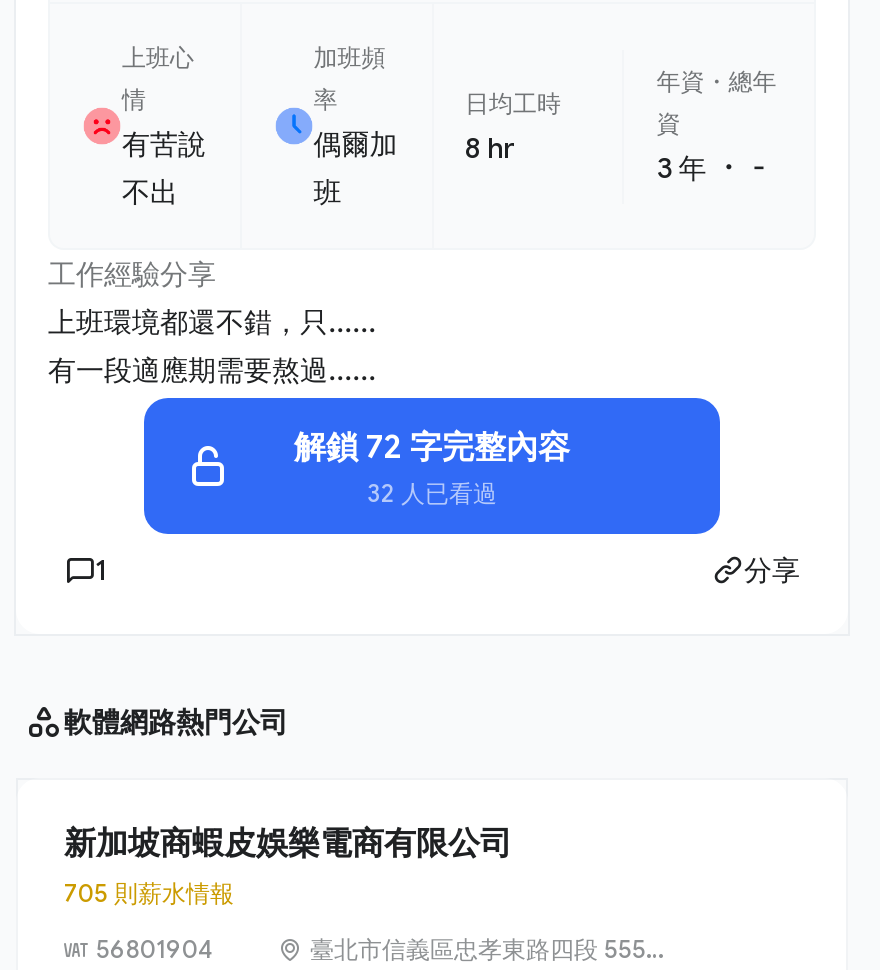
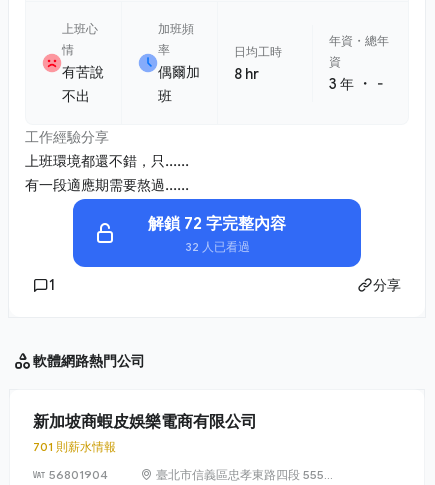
[64,878,234,908] 705 則薪水情報 -> [33,439,116,454] 701 則薪水情報

